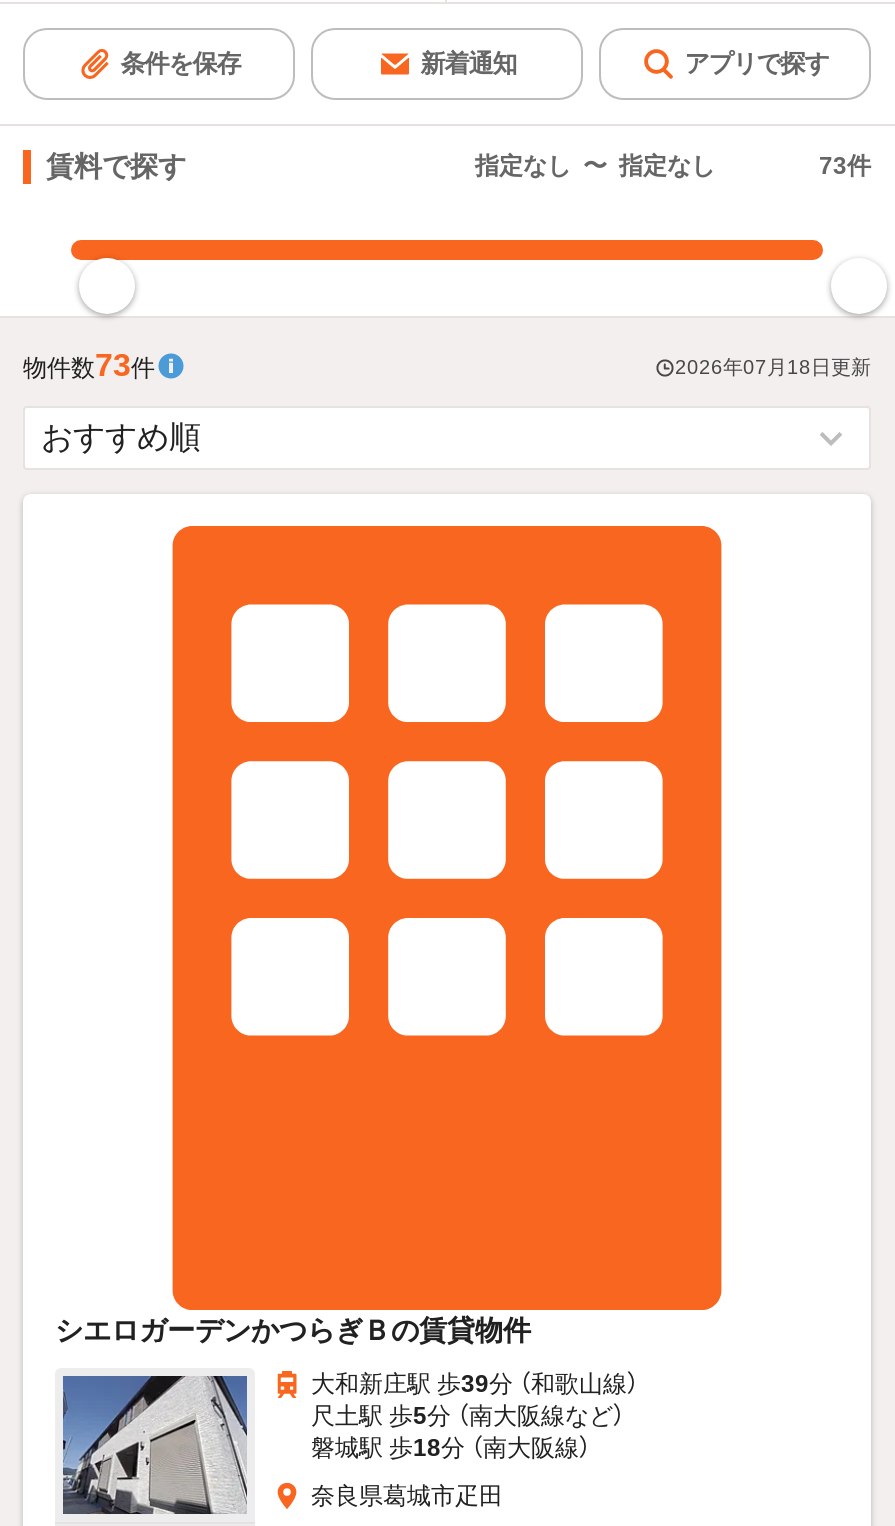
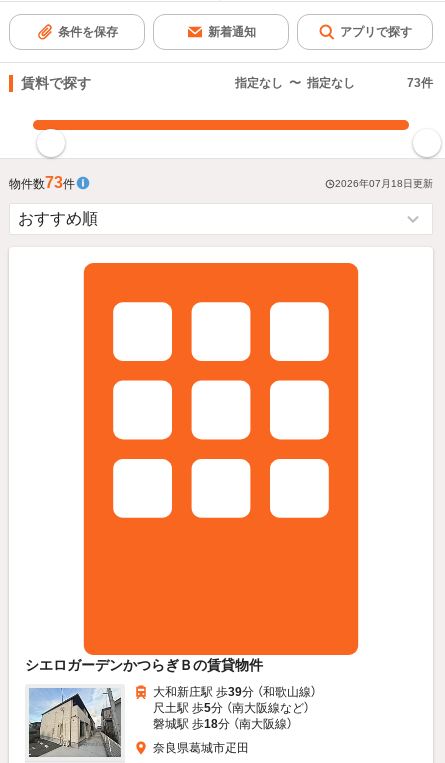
[61,1374,249,1514] [image] -> [28,688,122,757] [image]

